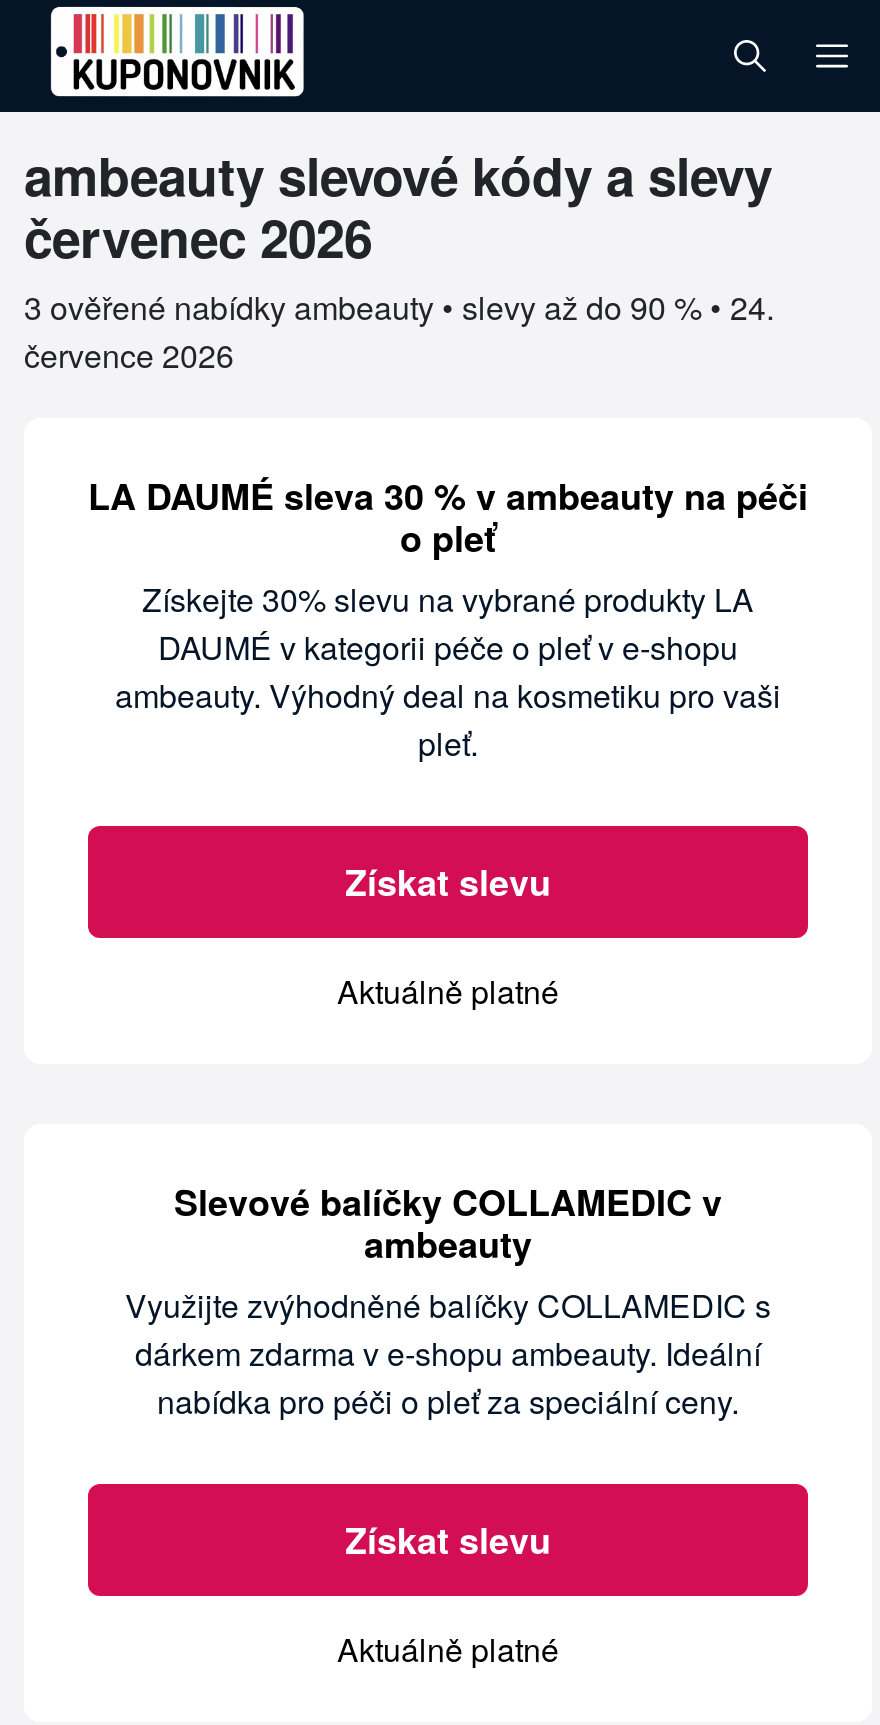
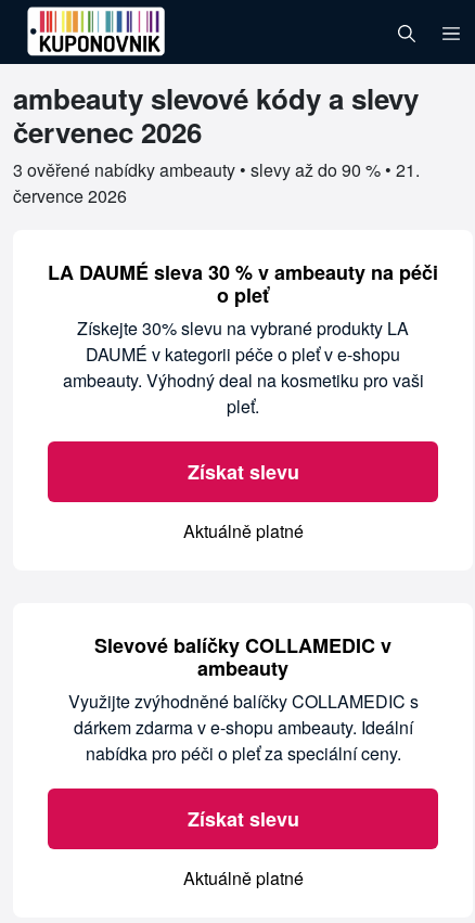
[24,284,774,330] 3 ověřené nabídky ambeauty • slevy až do 90 % • 24. -> [13,157,420,182] 3 ověřené nabídky ambeauty • slevy až do 90 % • 21.

